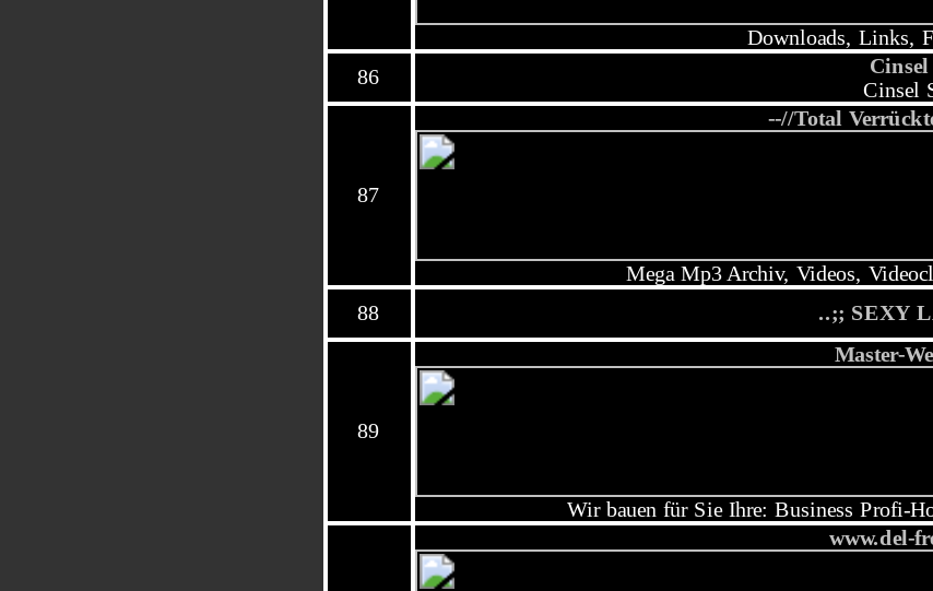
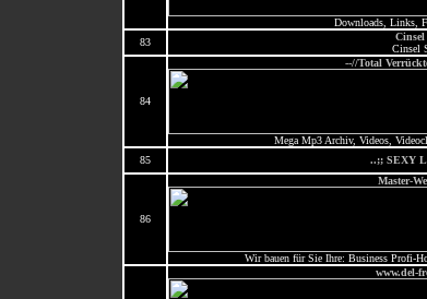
[357,64,379,88] 86 -> [139,36,150,48] 83
[357,182,379,206] 87 -> [139,95,150,107] 84
[357,300,379,324] 88 -> [139,154,150,166] 85
[357,418,379,442] 89 -> [139,213,150,225] 86

